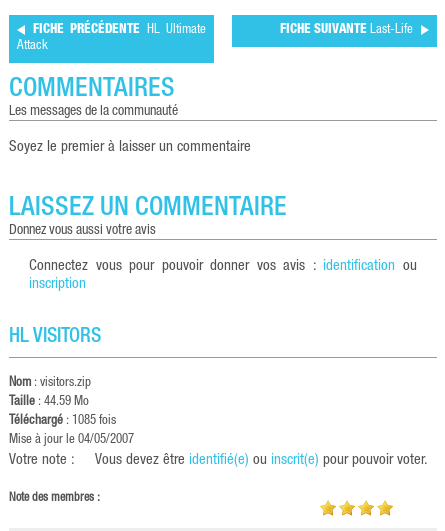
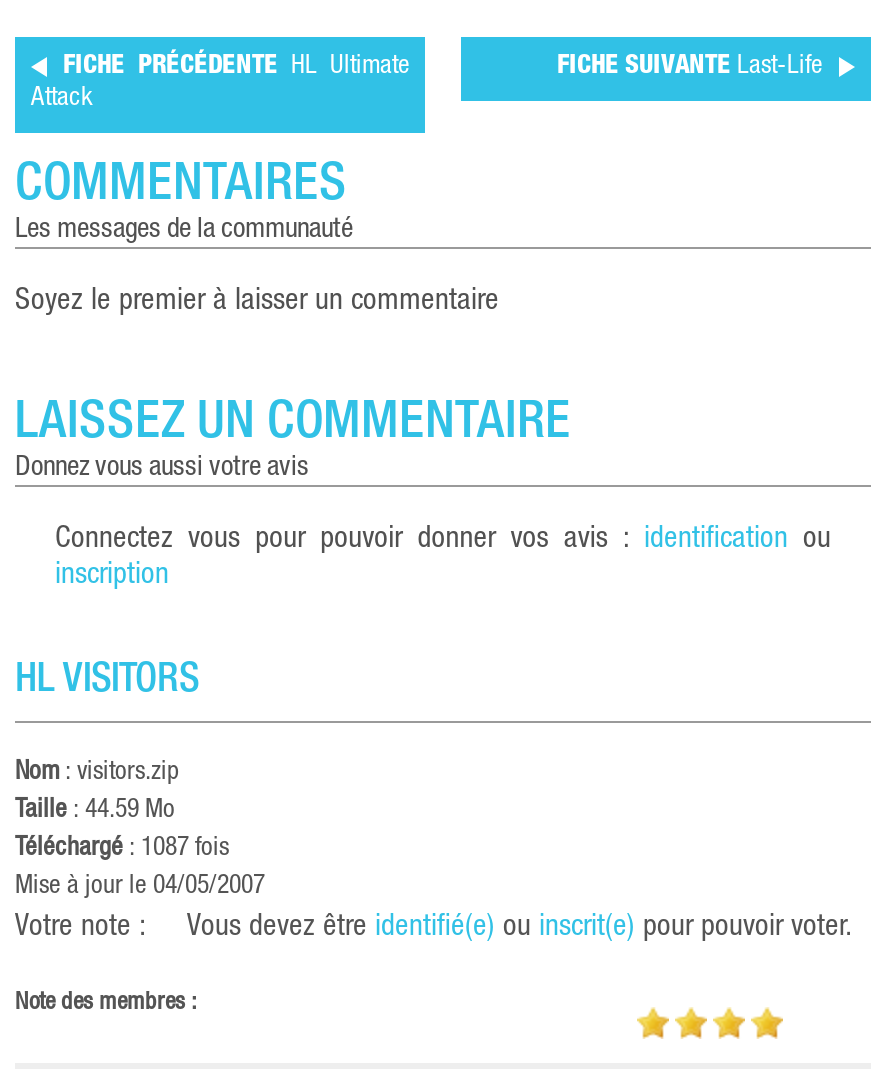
[9,415,116,428] Téléchargé: 1085 fois -> [15,837,229,863] Téléchargé: 1087 fois

